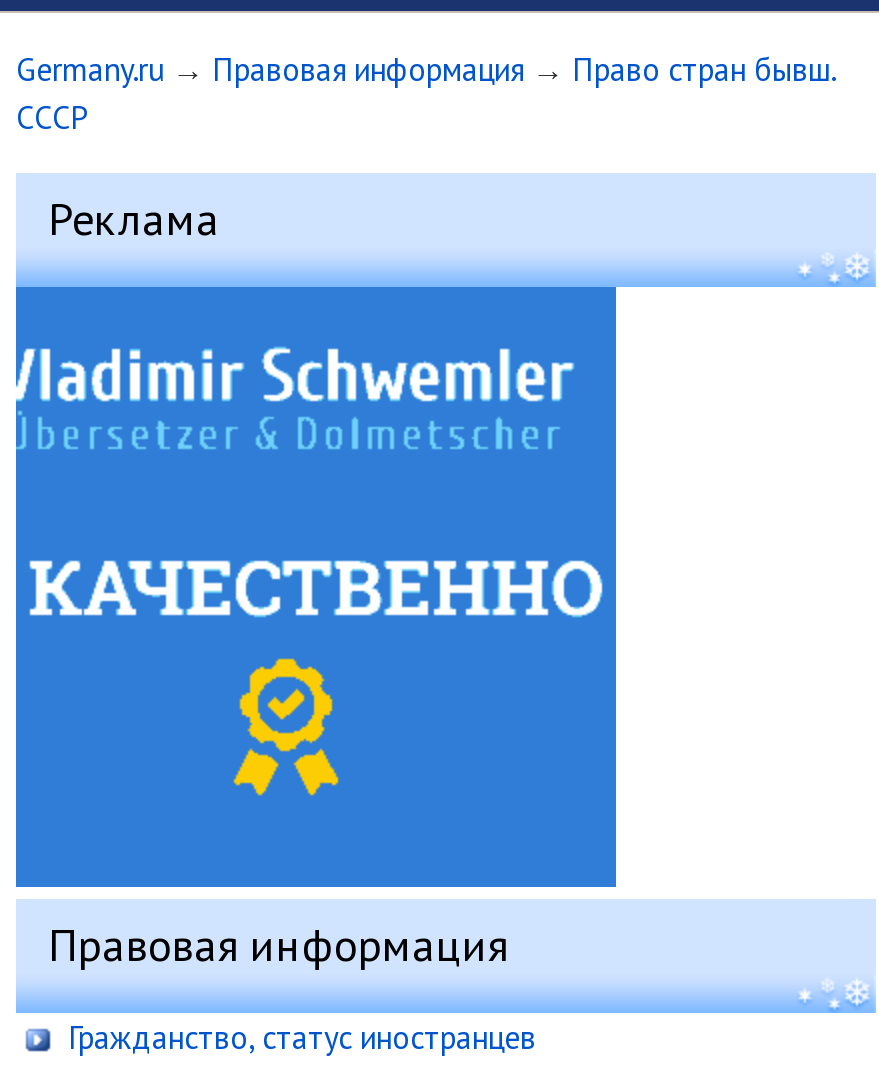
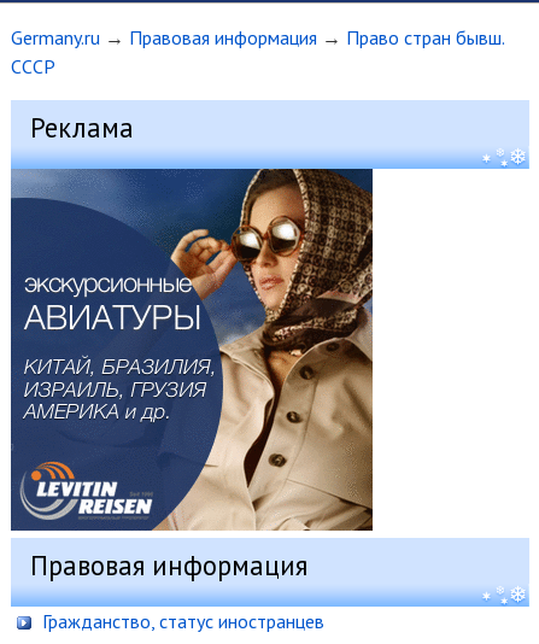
[14,285,618,889] [image] -> [10,168,374,532] [image]

